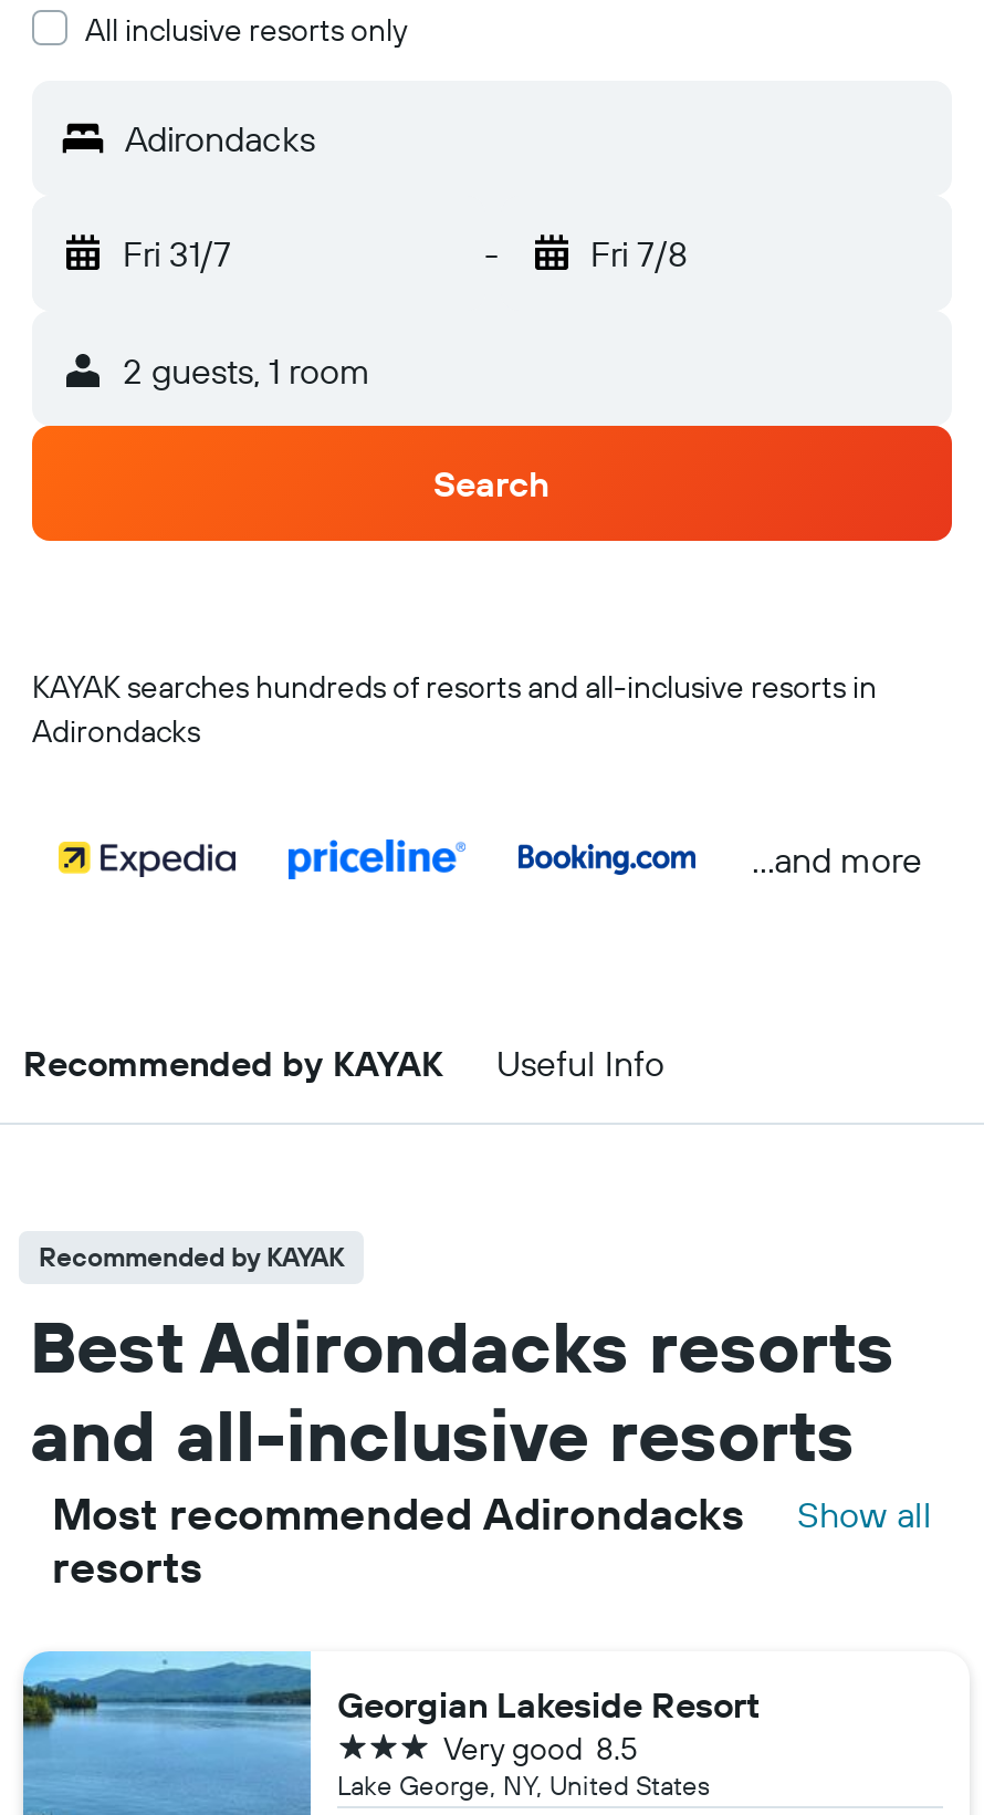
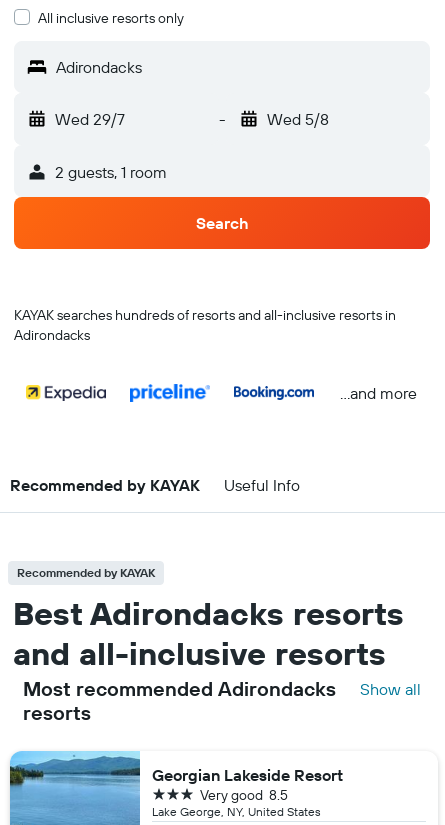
[123,231,231,275] Fri 31/7 -> [55,109,125,129] Wed 29/7
[590,231,688,275] Fri 7/8 -> [266,109,328,129] Wed 5/8

